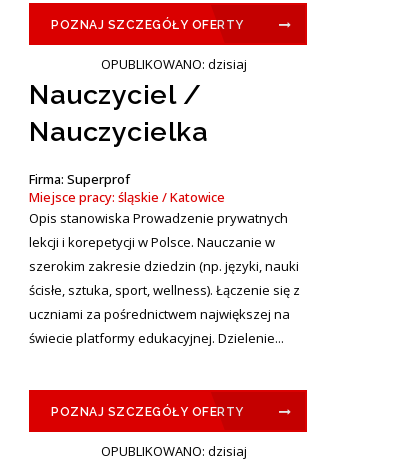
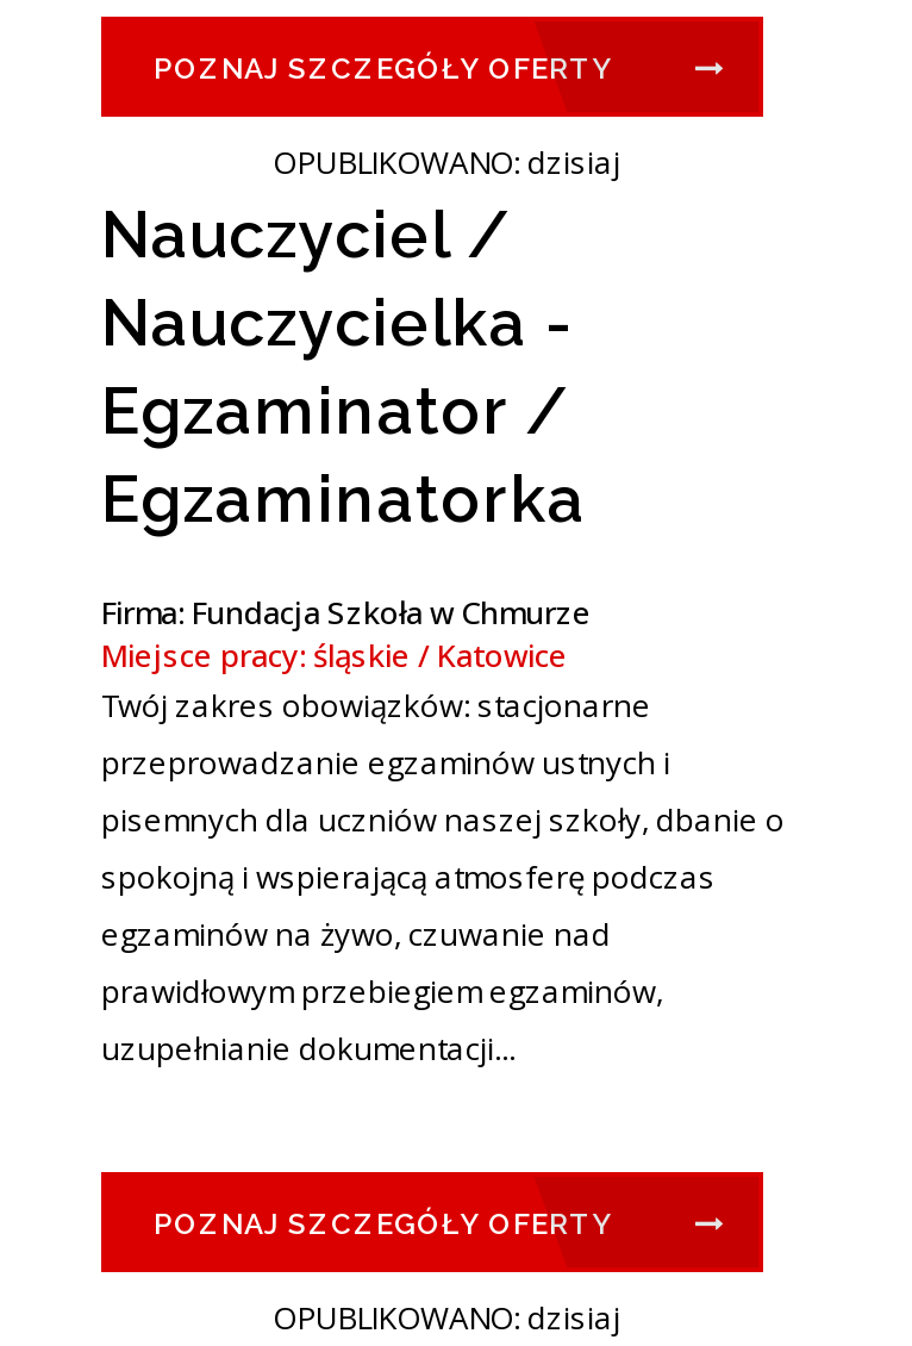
[29,116,208,147] Nauczycielka -> [101,286,586,536] Nauczycielka - | Egzaminator / | Egzaminatorka
[29,170,130,188] Firma: Superprof -> [101,591,592,634] Firma: Fundacja Szkoła w Chmurze
[29,209,300,347] Opis stanowiska Prowadzenie prywatnych | lekcji i korepetycji w Polsce. Nauczanie w | szerokim zakresie dziedzin (np. języki, nauki | ścisłe, sztuka, sport, wellness). Łączenie się z | uczniami za pośrednictwem największej na | świecie platformy edukacyjnej. Dzielenie... -> [101,684,785,1070] Twój zakres obowiązków: stacjonarne | przeprowadzanie egzaminów ustnych i | pisemnych dla uczniów naszej szkoły, dbanie o | spokojną i wspierającą atmosferę podczas | egzaminów na żywo, czuwanie nad | prawidłowym przebiegiem egzaminów, | uzupełnianie dokumentacji...

